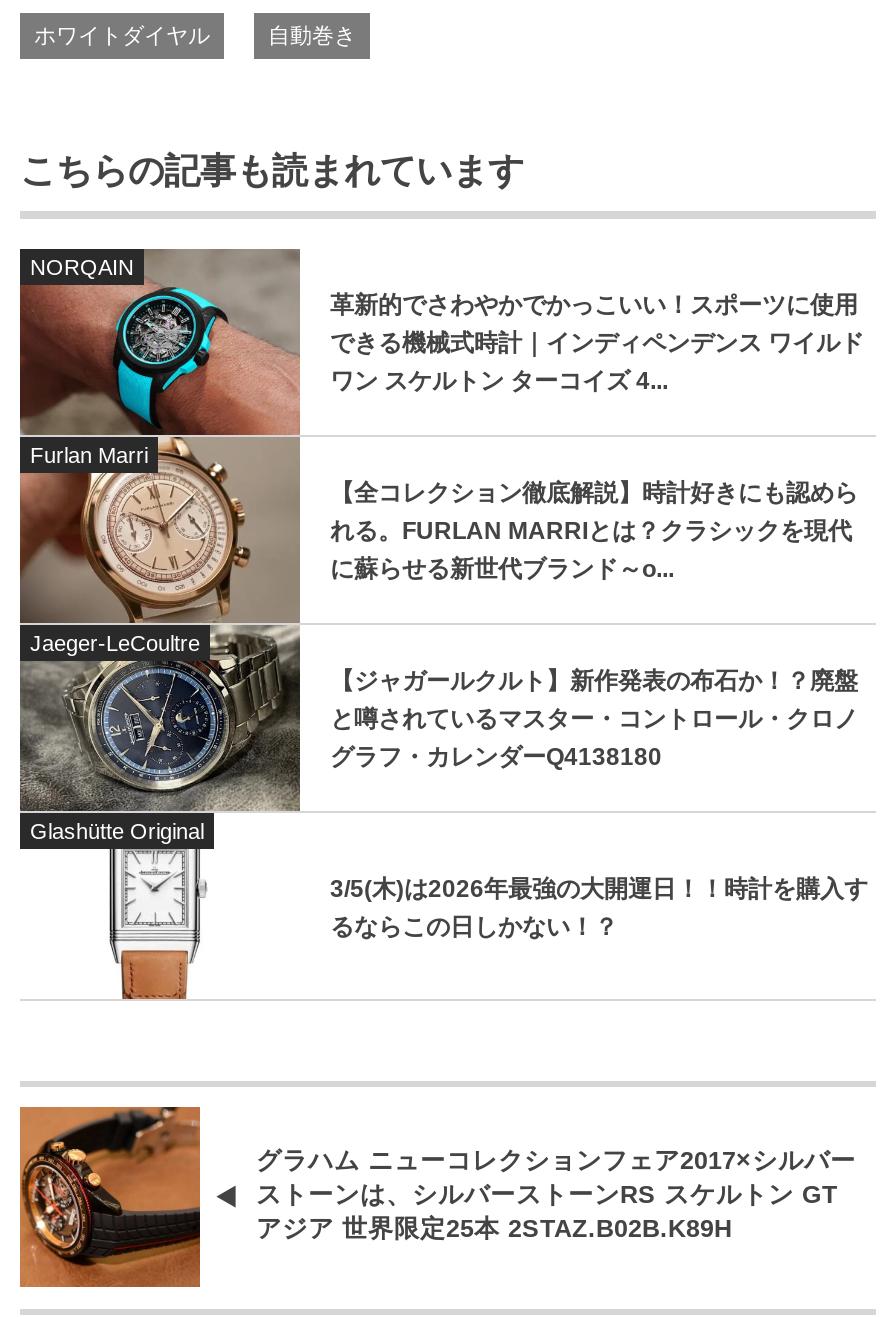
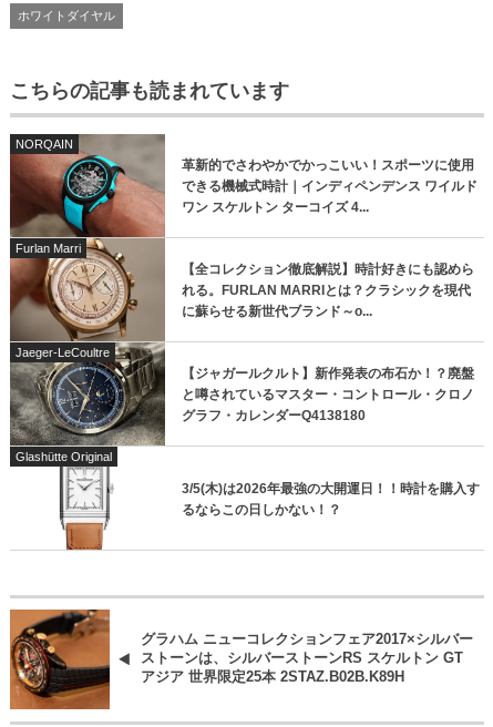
[268,24,356,48] 自動巻き -> none

